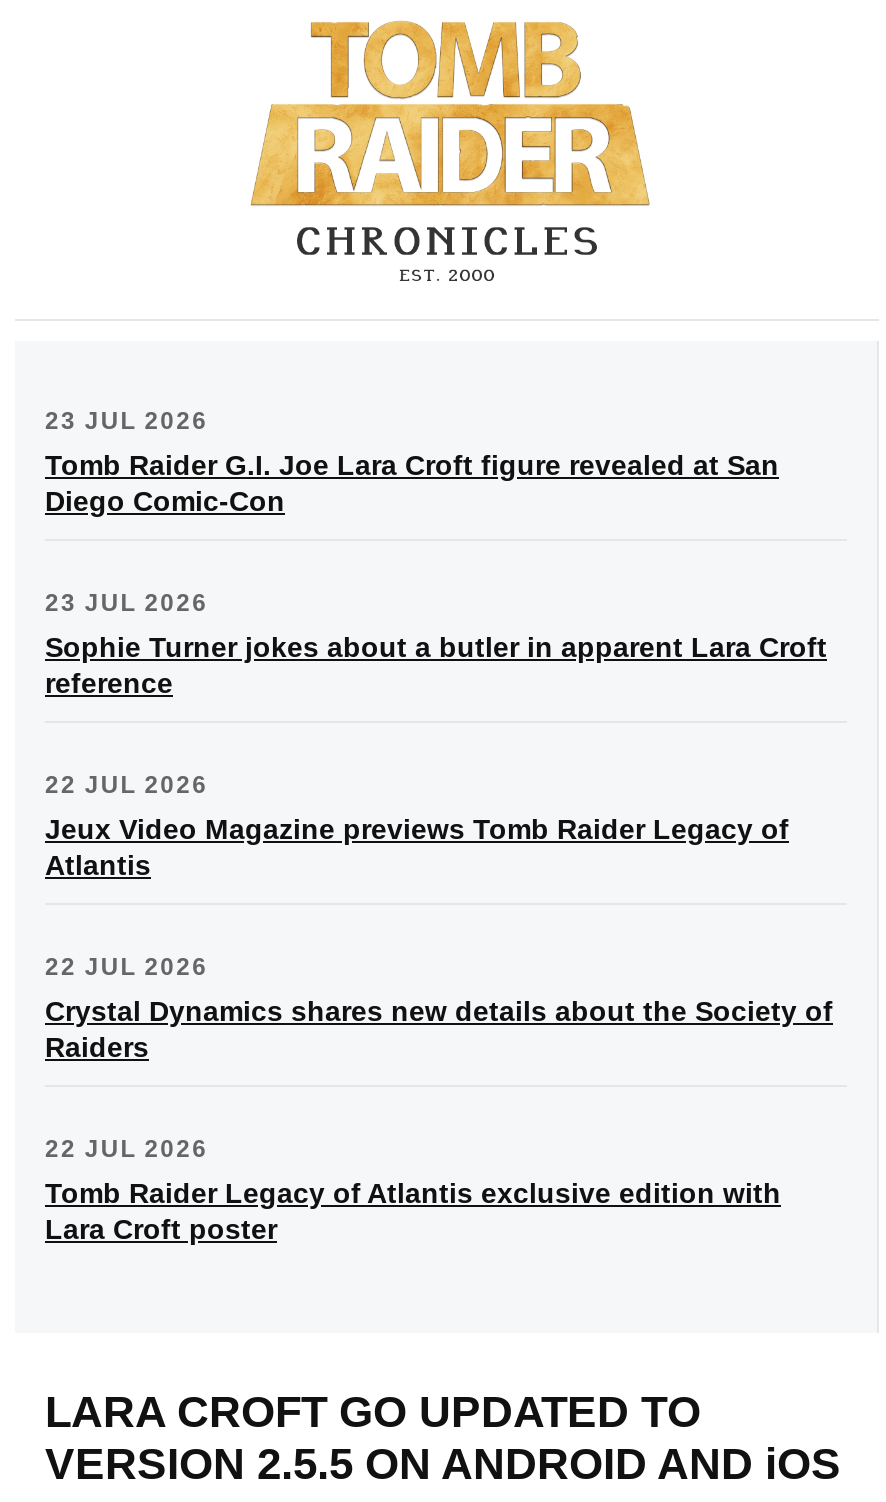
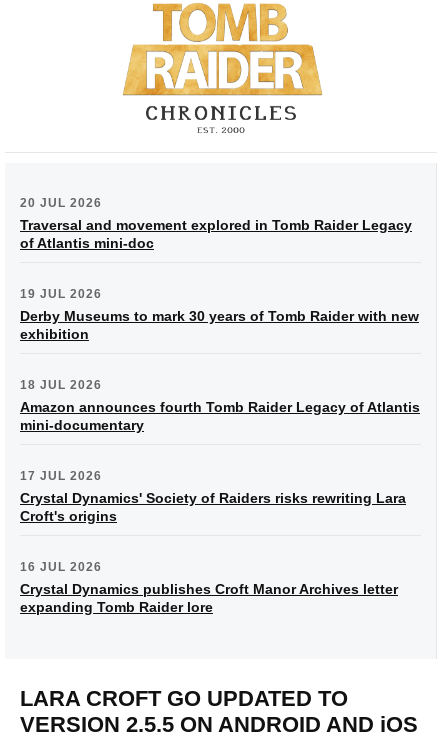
[45,407,779,517] 23 JUL 2026 | Tomb Raider G.I. Joe Lara Croft figure revealed at San | Diego Comic-Con -> [20,196,412,251] 20 JUL 2026 | Traversal and movement explored in Tomb Raider Legacy | of Atlantis mini-doc
[45,589,827,699] 23 JUL 2026 | Sophie Turner jokes about a butler in apparent Lara Croft | reference -> [20,287,419,342] 19 JUL 2026 | Derby Museums to mark 30 years of Tomb Raider with new | exhibition
[45,771,789,881] 22 JUL 2026 | Jeux Video Magazine previews Tomb Raider Legacy of | Atlantis -> [20,378,420,433] 18 JUL 2026 | Amazon announces fourth Tomb Raider Legacy of Atlantis | mini-documentary
[45,953,833,1063] 22 JUL 2026 | Crystal Dynamics shares new details about the Society of | Raiders -> [20,469,406,524] 17 JUL 2026 | Crystal Dynamics' Society of Raiders risks rewriting Lara | Croft's origins
[45,1135,781,1245] 22 JUL 2026 | Tomb Raider Legacy of Atlantis exclusive edition with | Lara Croft poster -> [20,560,398,615] 16 JUL 2026 | Crystal Dynamics publishes Croft Manor Archives letter | expanding Tomb Raider lore

